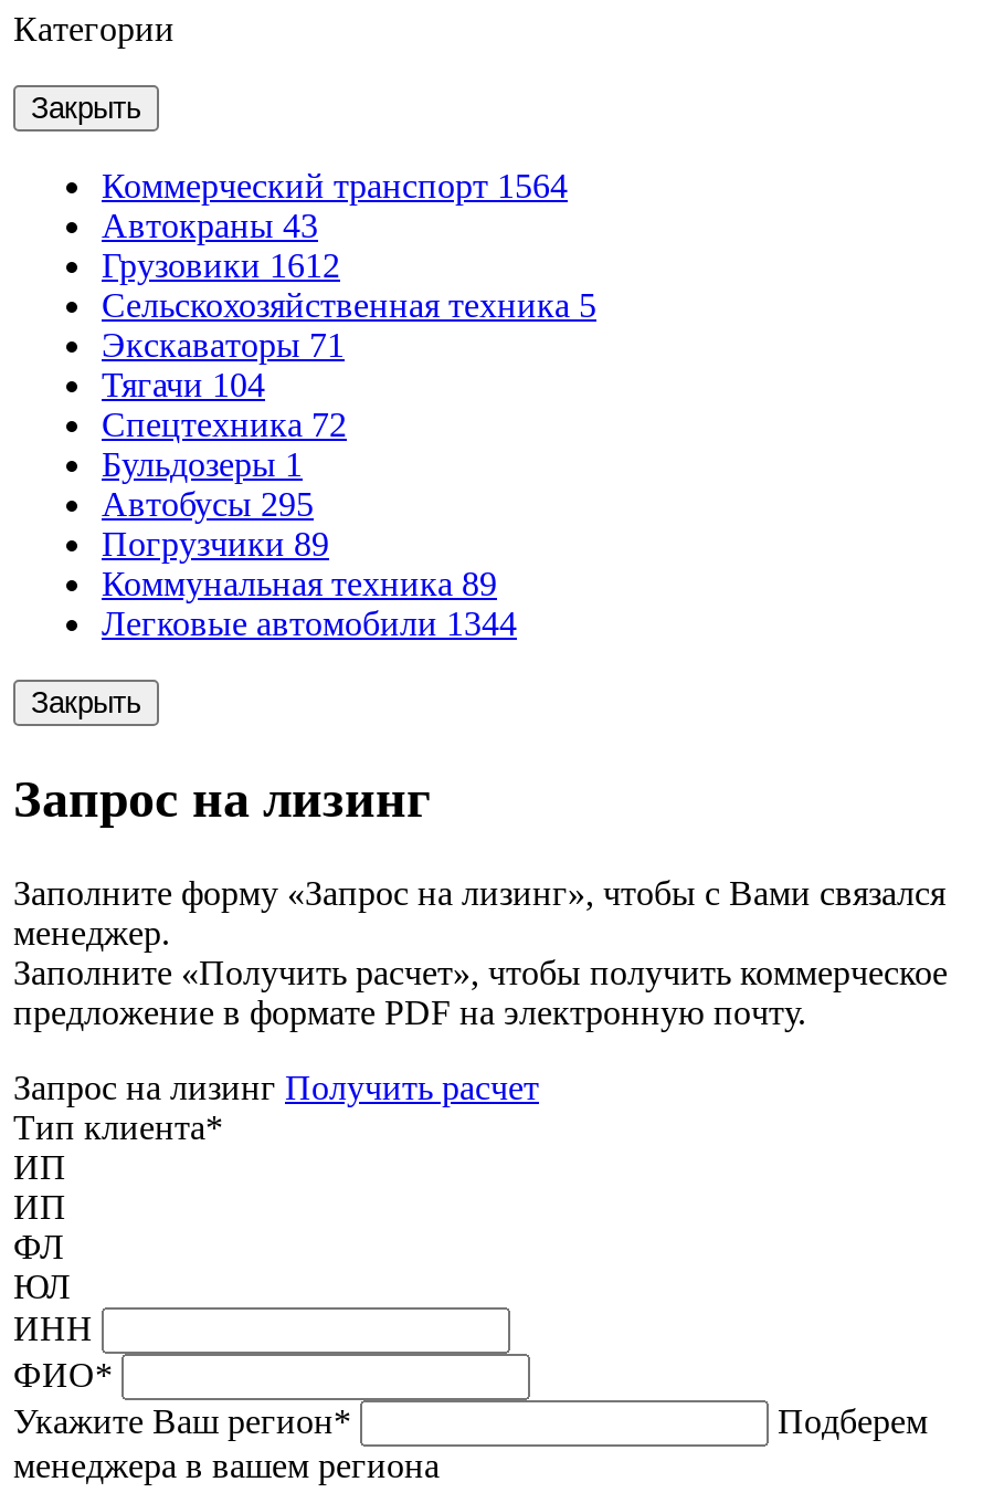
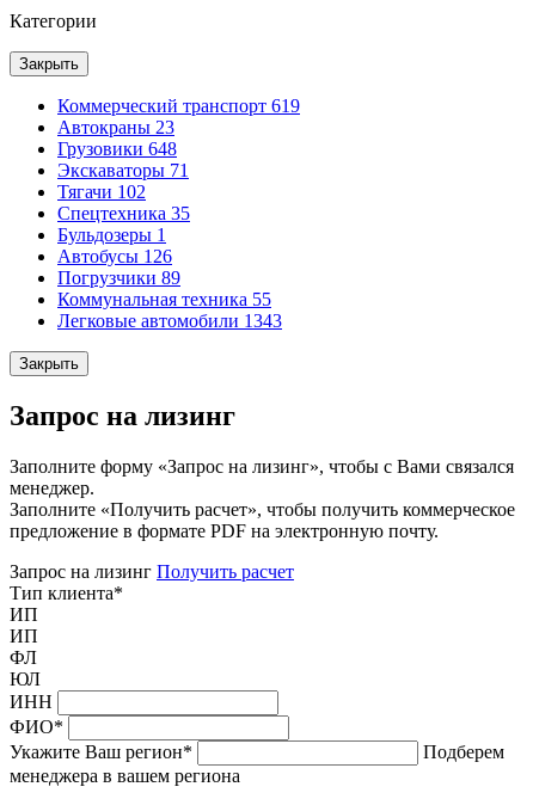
[102,167,596,324] Коммерческий транспорт 1564 | Автокраны 43 | Грузовики 1612 | Сельскохозяйственная техника 5 -> [57,96,300,159] Коммерческий транспорт 619 | Автокраны 23 | Грузовики 648
[102,366,265,403] Тягачи 104 -> [57,182,146,202] Тягачи 102
[102,406,347,443] Спецтехника 72 -> [57,203,190,223] Спецтехника 35
[102,485,314,523] Автобусы 295 -> [57,246,172,266] Автобусы 126
[102,565,497,602] Коммунальная техника 89 -> [57,289,271,309] Коммунальная техника 55
[102,605,517,642] Легковые автомобили 1344 -> [57,311,282,331] Легковые автомобили 1343

